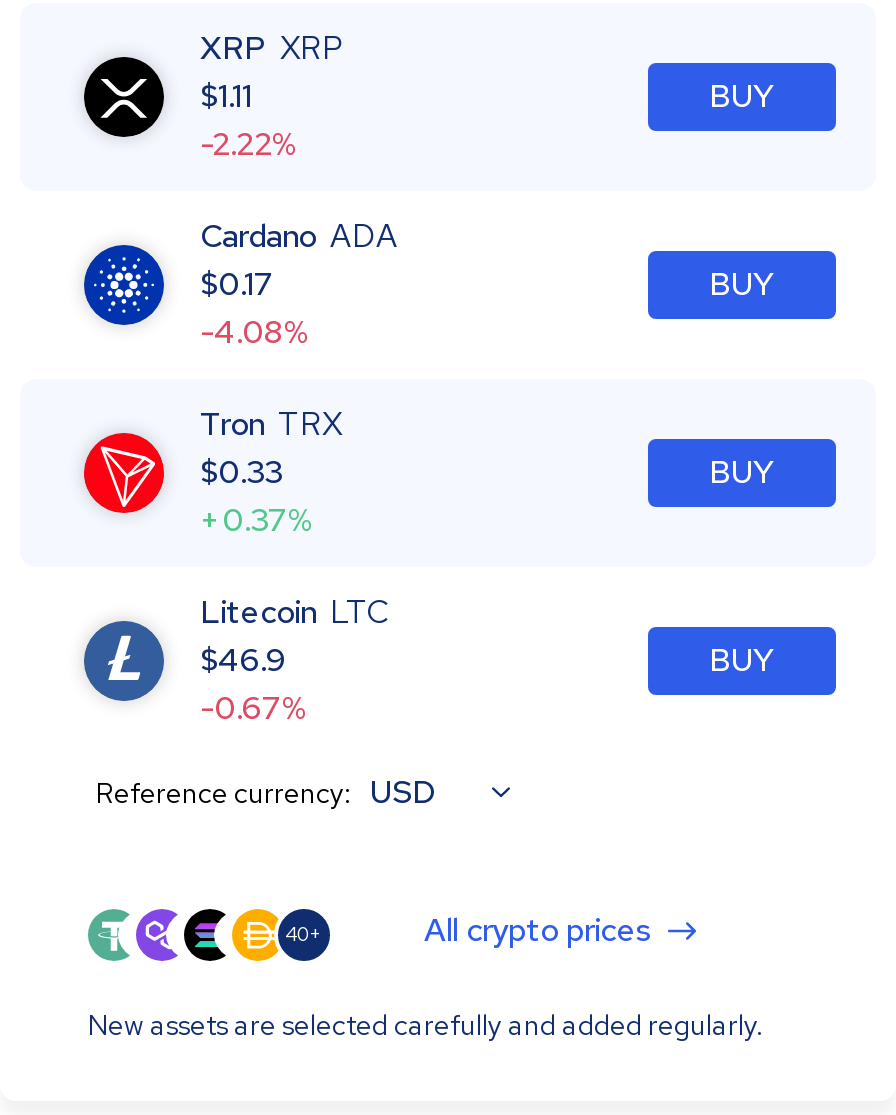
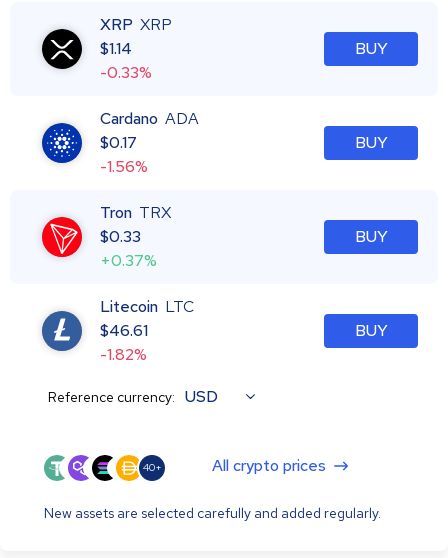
[200,75,252,117] $1.11 -> [100,38,132,59] $1.14
[200,123,298,165] -2.22% -> [100,62,152,83] -0.33%
[200,311,310,353] -4.08% -> [100,156,148,177] -1.56%
[200,639,286,681] $46.9 -> [100,320,148,341] $46.61
[200,687,308,729] -0.67% -> [100,344,147,365] -1.82%

